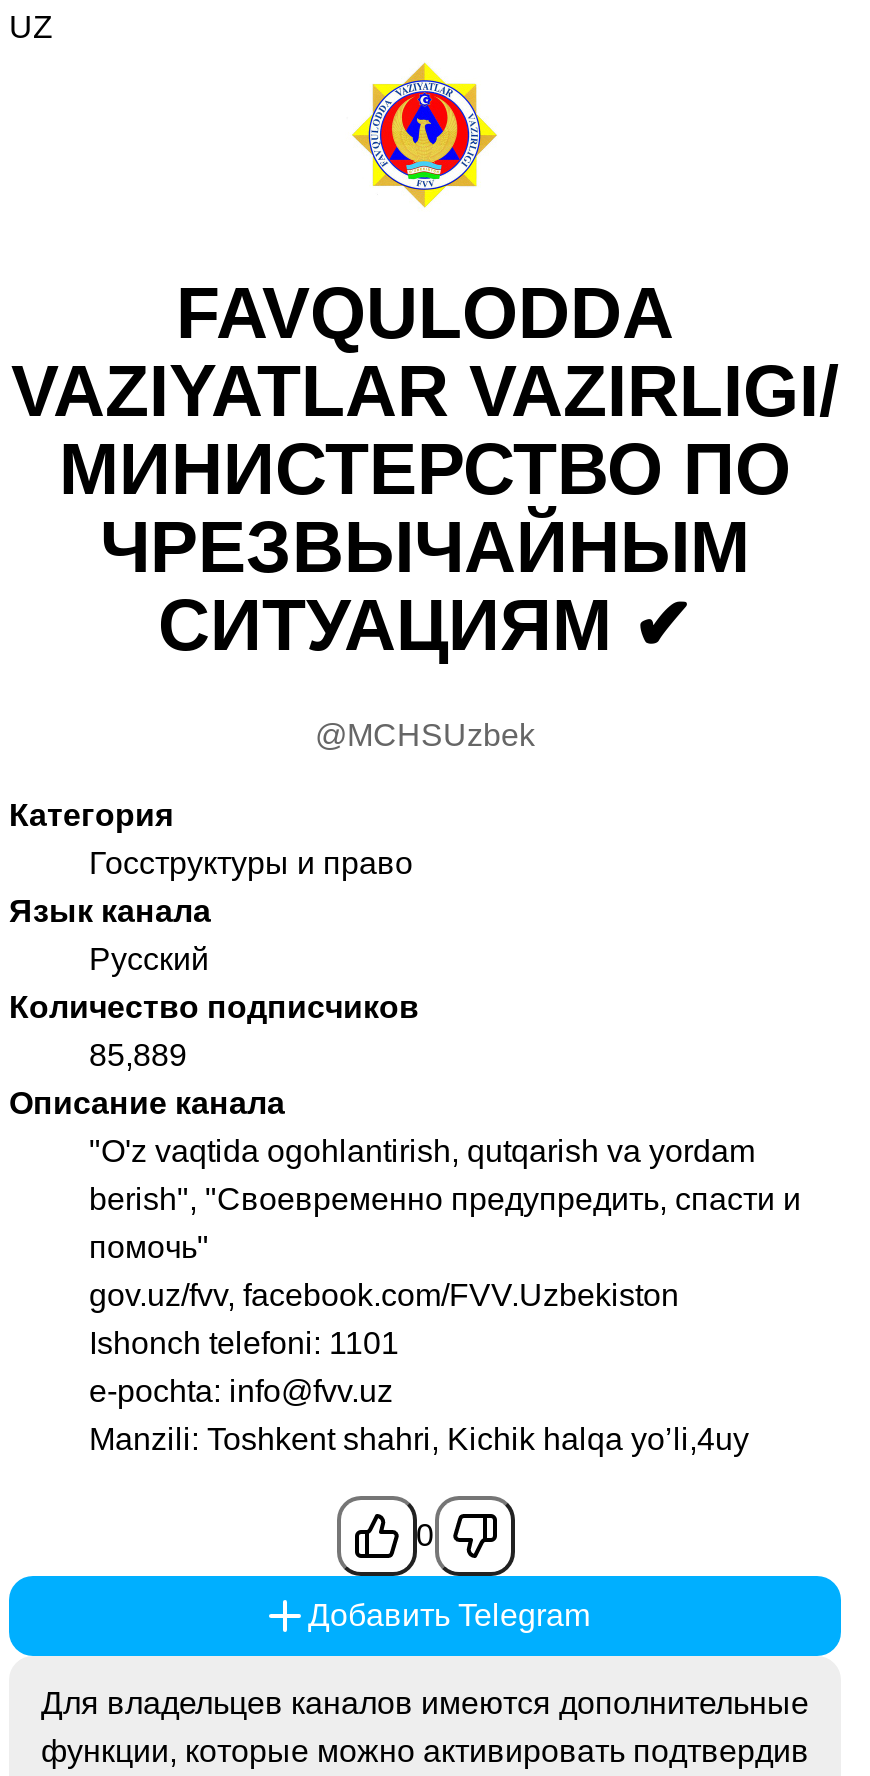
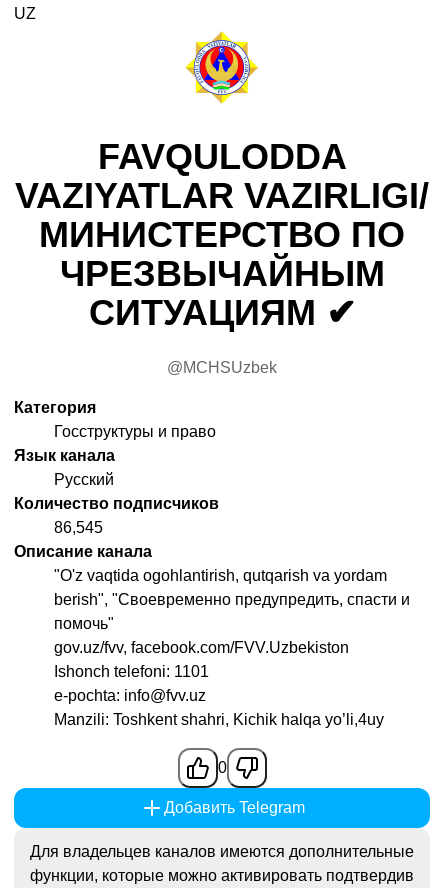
[89,1038,187,1072] 85,889 -> [54,519,103,536] 86,545

